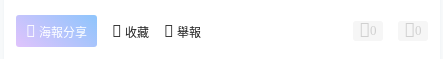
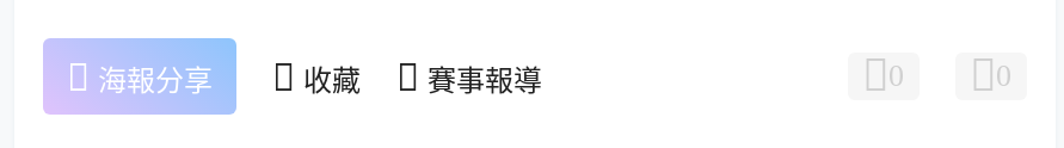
[177,25,201,40] 舉報 -> [428,61,542,97] 賽事報導

